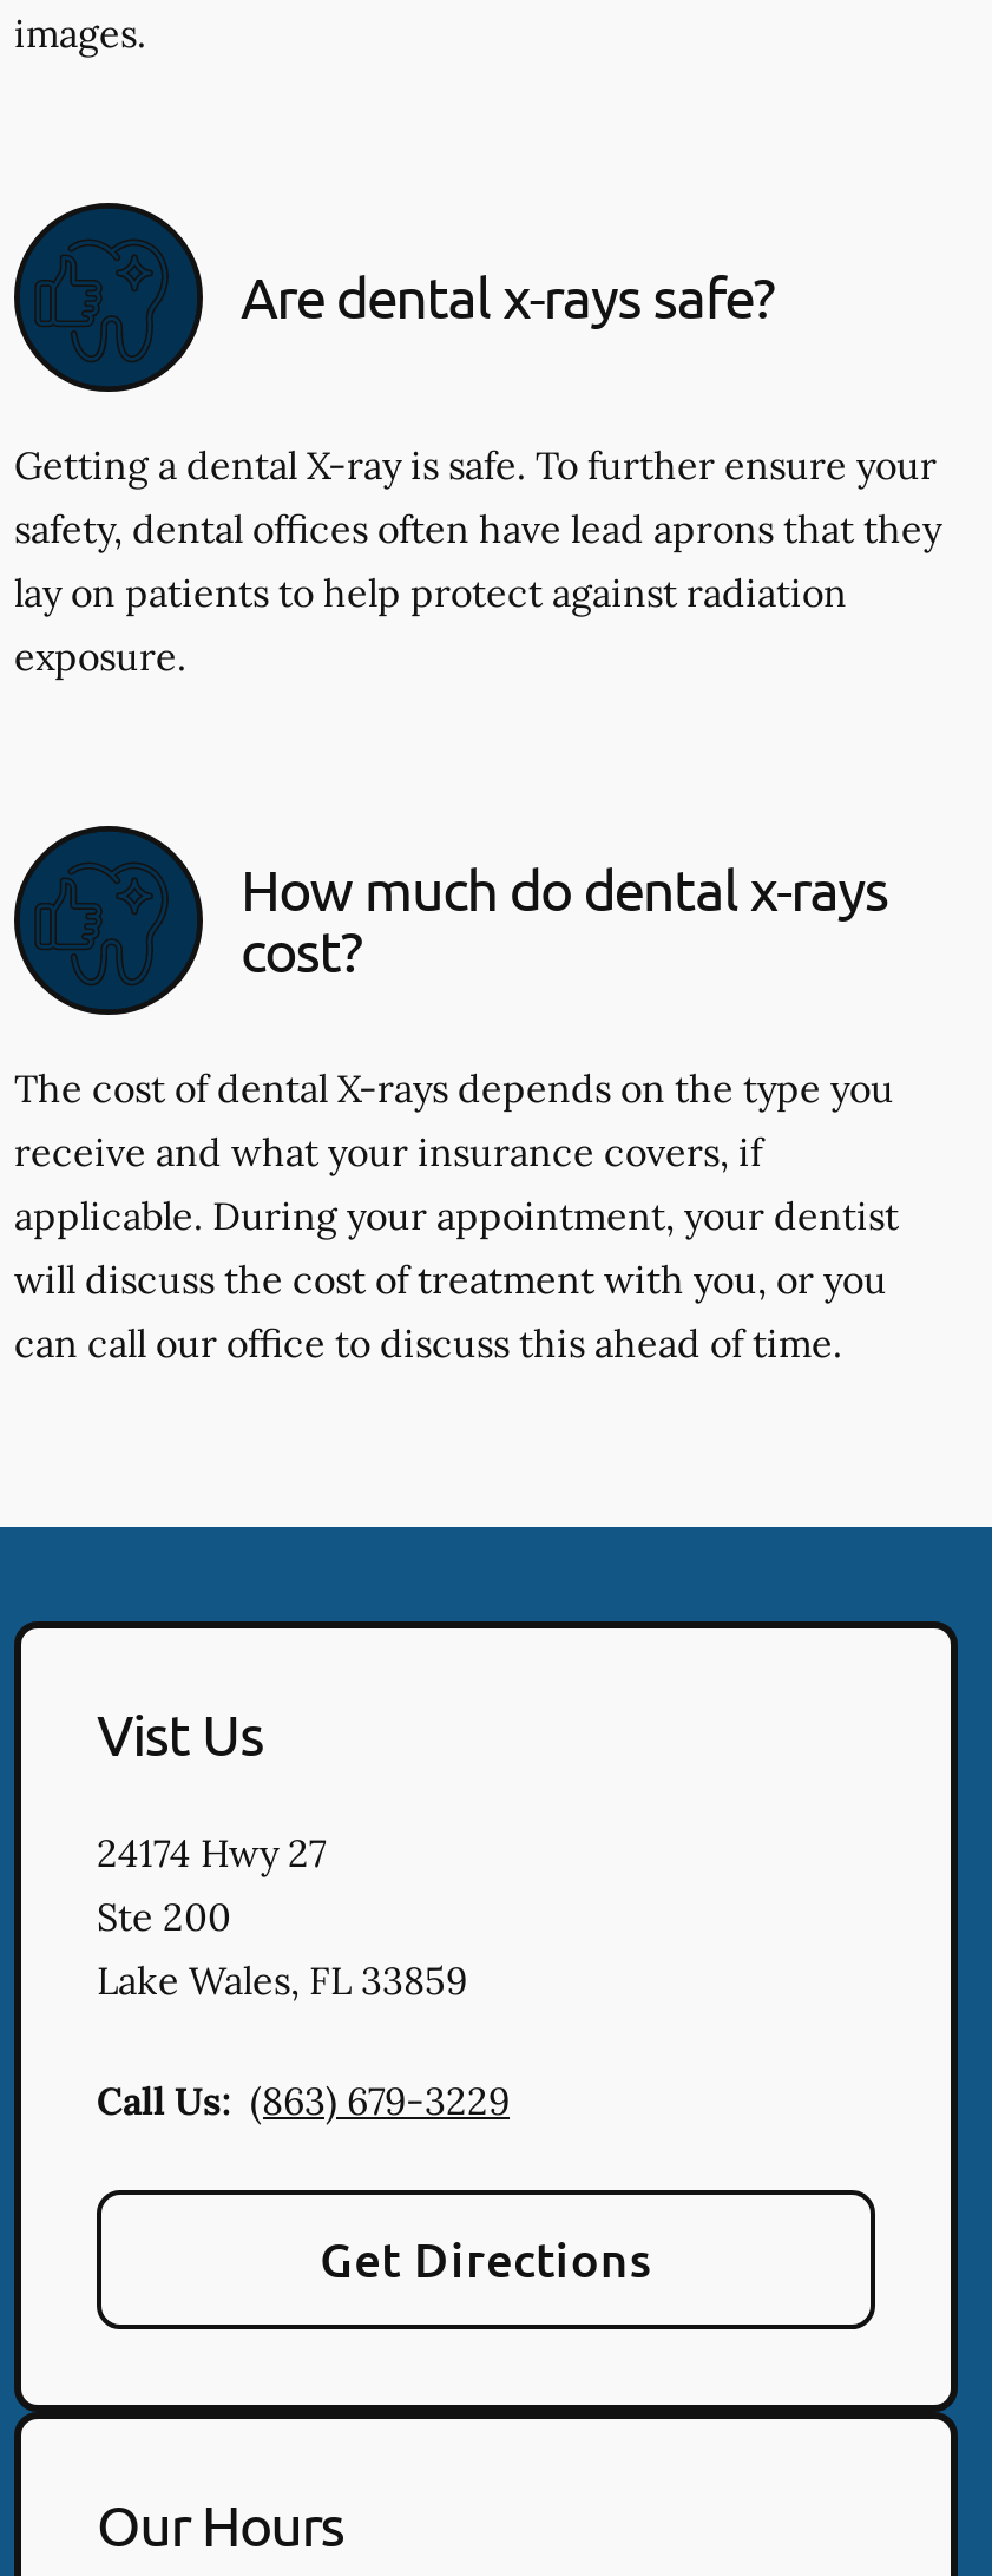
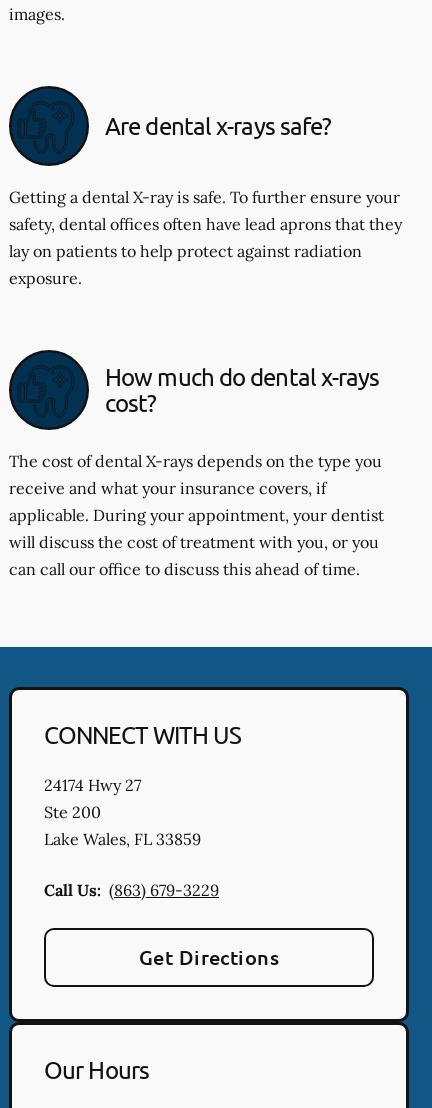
[97,1698,264,1767] Vist Us -> [44,719,241,748] CONNECT WITH US

